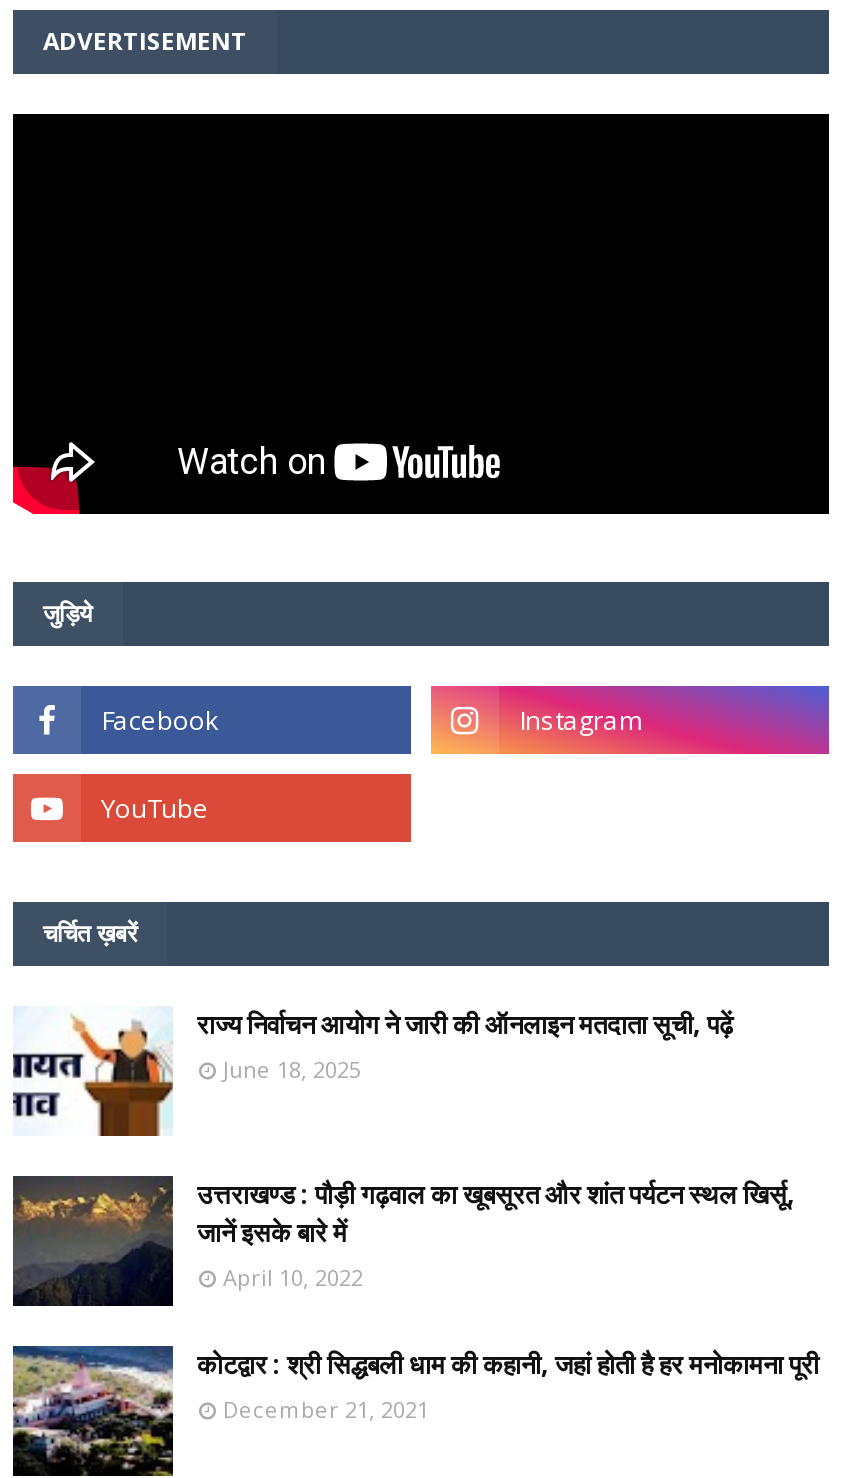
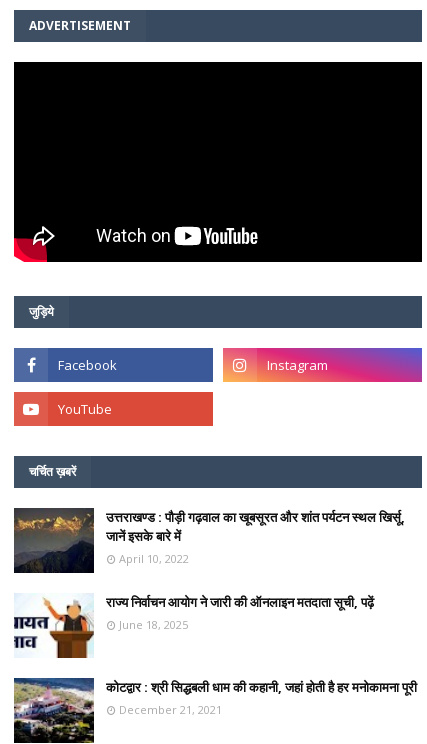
moved [13,1006,733,1136] -> [14,593,374,659]: [image] | राज्य निर्वाचन आयोग ने जारी की ऑनलाइन मतदाता सूची, पढ़ें | June 18, 2025
moved [11,1176,795,1308] -> [13,508,405,574]: [image] | उत्तराखण्ड : पौड़ी गढ़वाल का खूबसूरत और शांत पर्यटन स्थल खिर्सू, | जानें इसके बारे में | April 10, 2022

